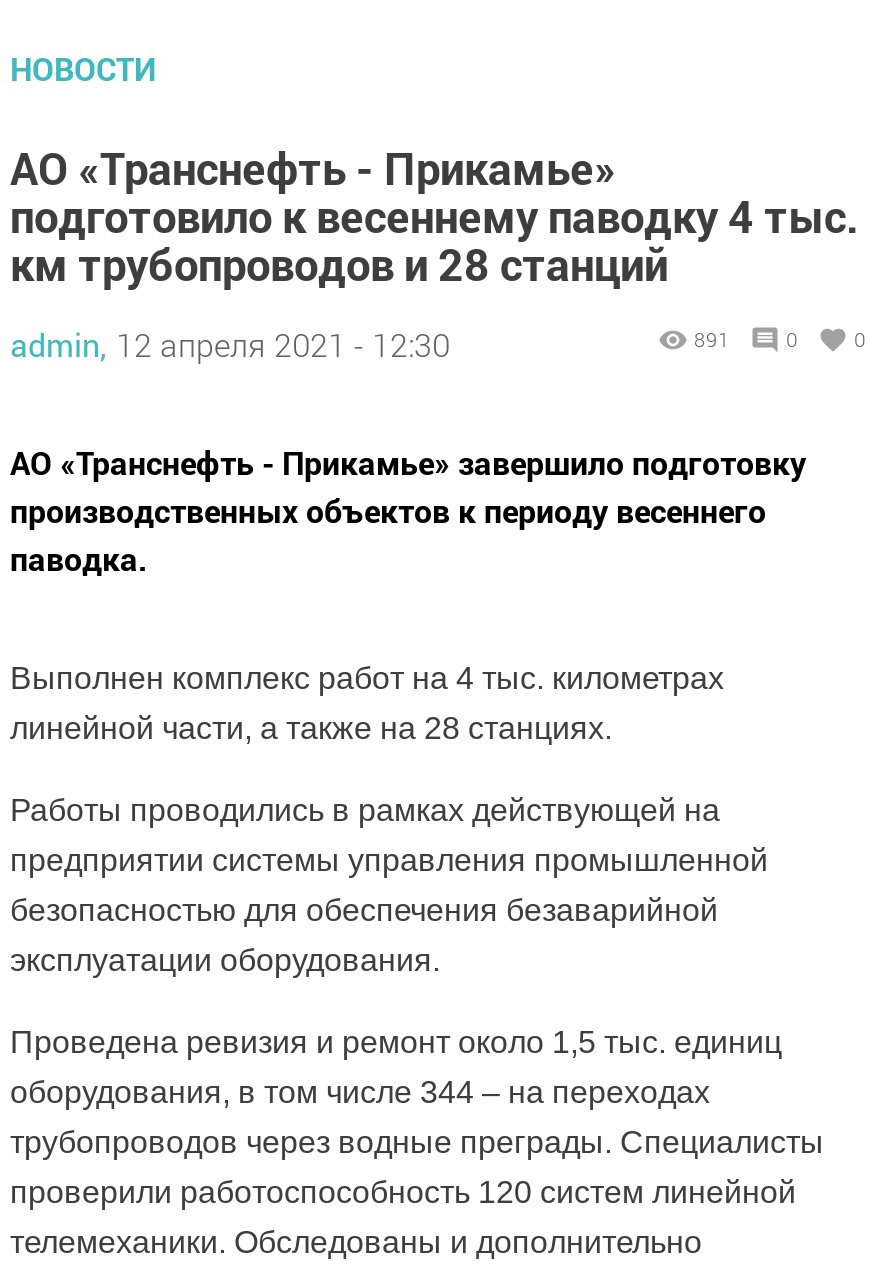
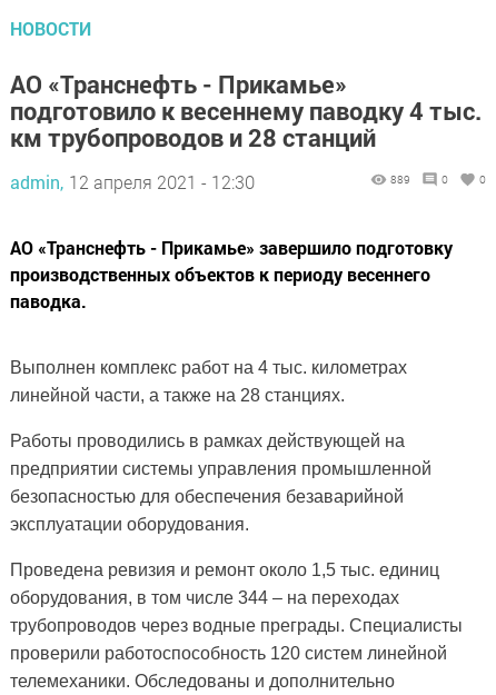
[694,327,730,353] 891 -> [390,172,410,187] 889

